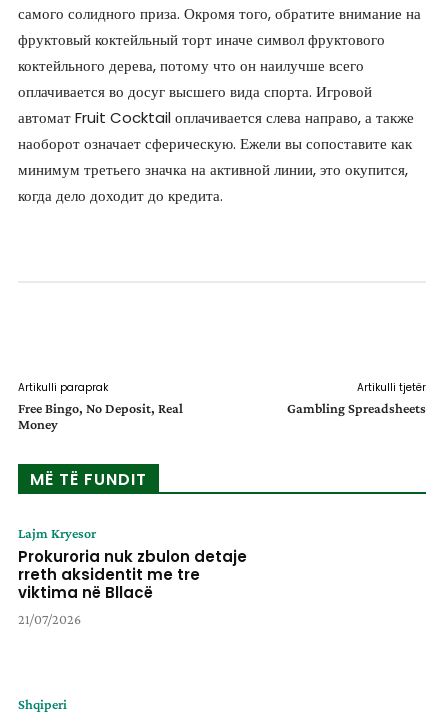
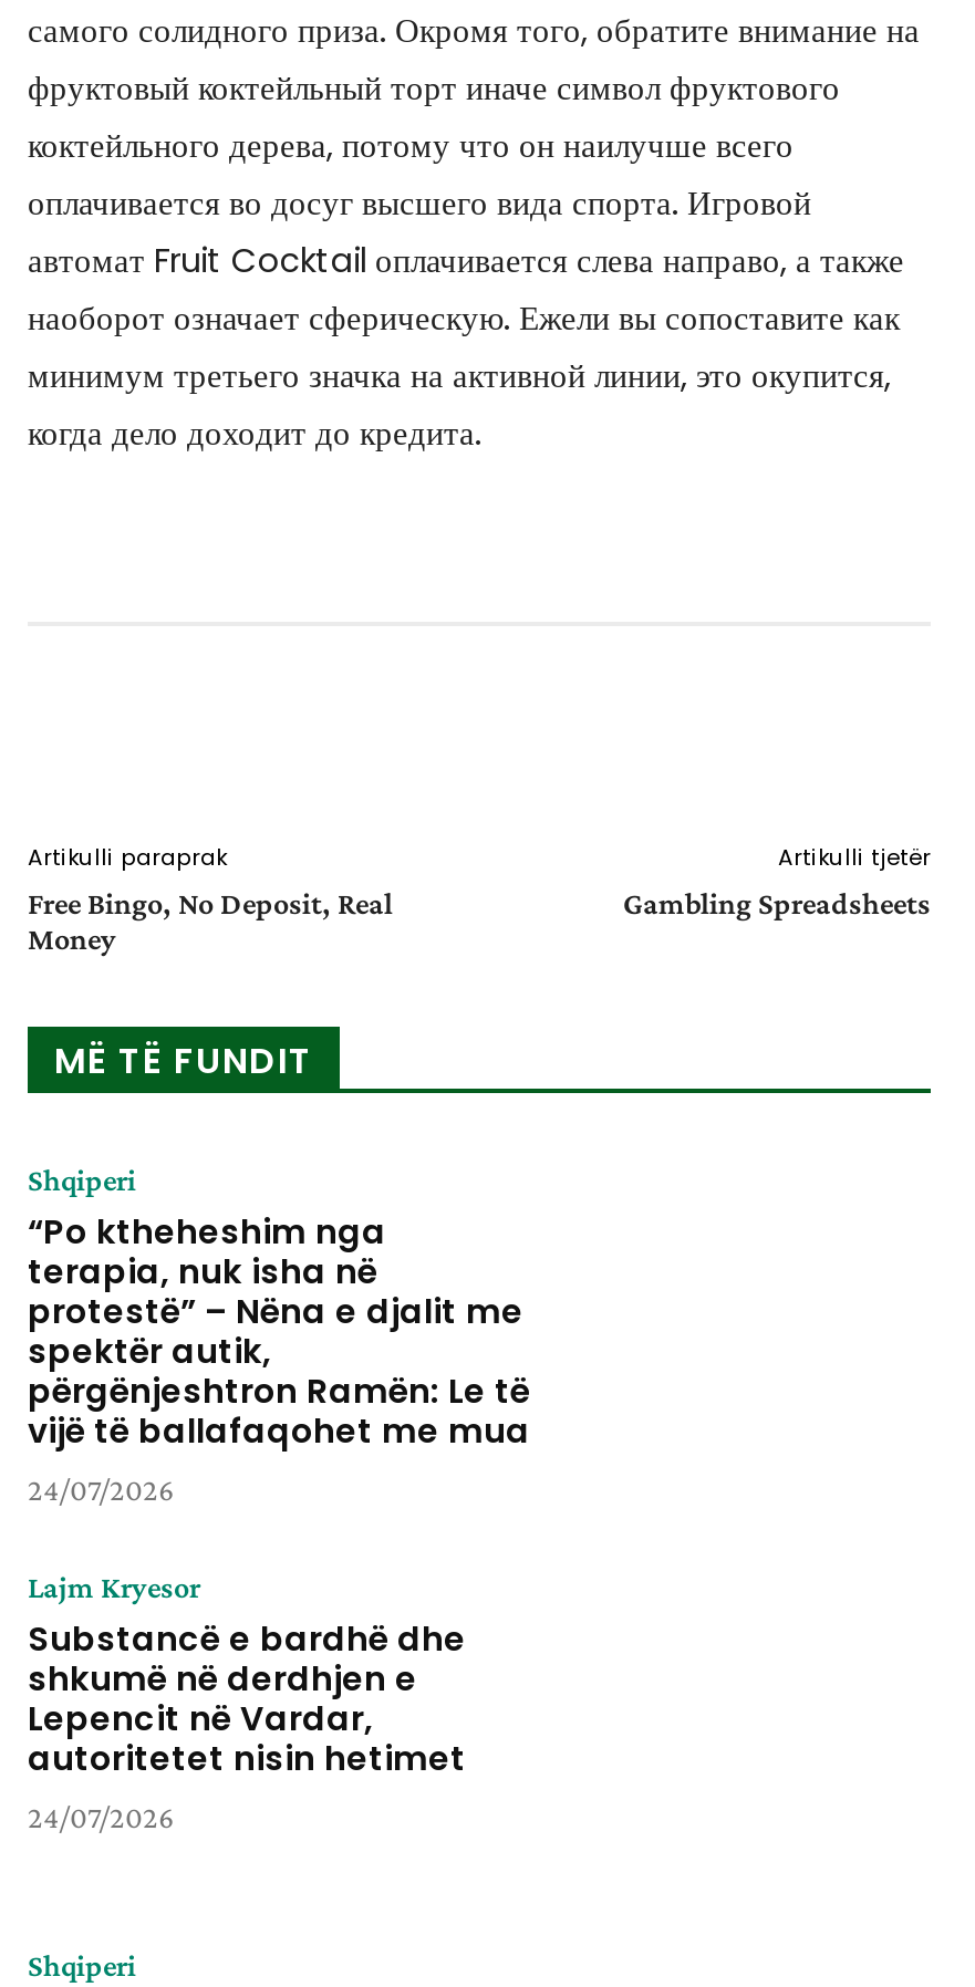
none -> [28,1162,530,1507] Shqiperi | “Po ktheheshim nga | terapia, nuk isha në | protestë” – Nëna e djalit me | spektër autik, | përgënjeshtron Ramën: Le të | vijë të ballafaqohet me mua | 24/07/2026
[18,546,247,627] Prokuroria nuk zbulon detaje | rreth aksidentit me tre | viktima në Bllacë | 21/07/2026 -> [28,1615,466,1834] Substancë e bardhë dhe | shkumë në derdhjen e | Lepencit në Vardar, | autoritetet nisin hetimet | 24/07/2026

